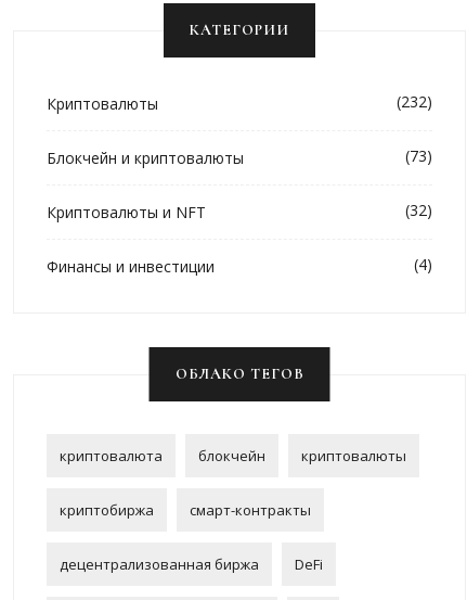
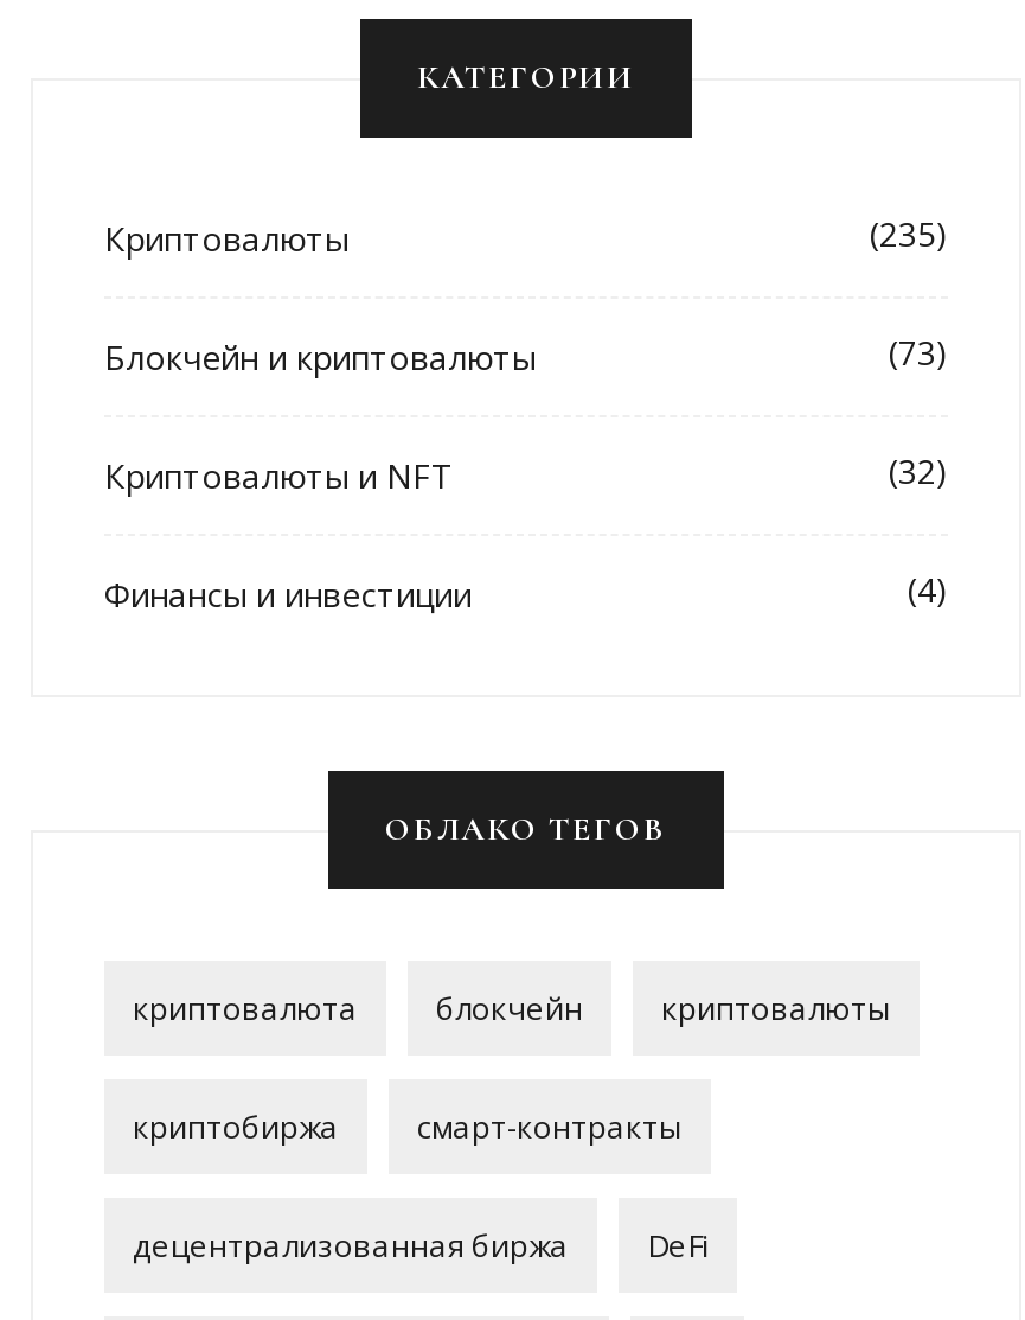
[397,91,432,111] (232) -> [870,210,948,255] (235)

